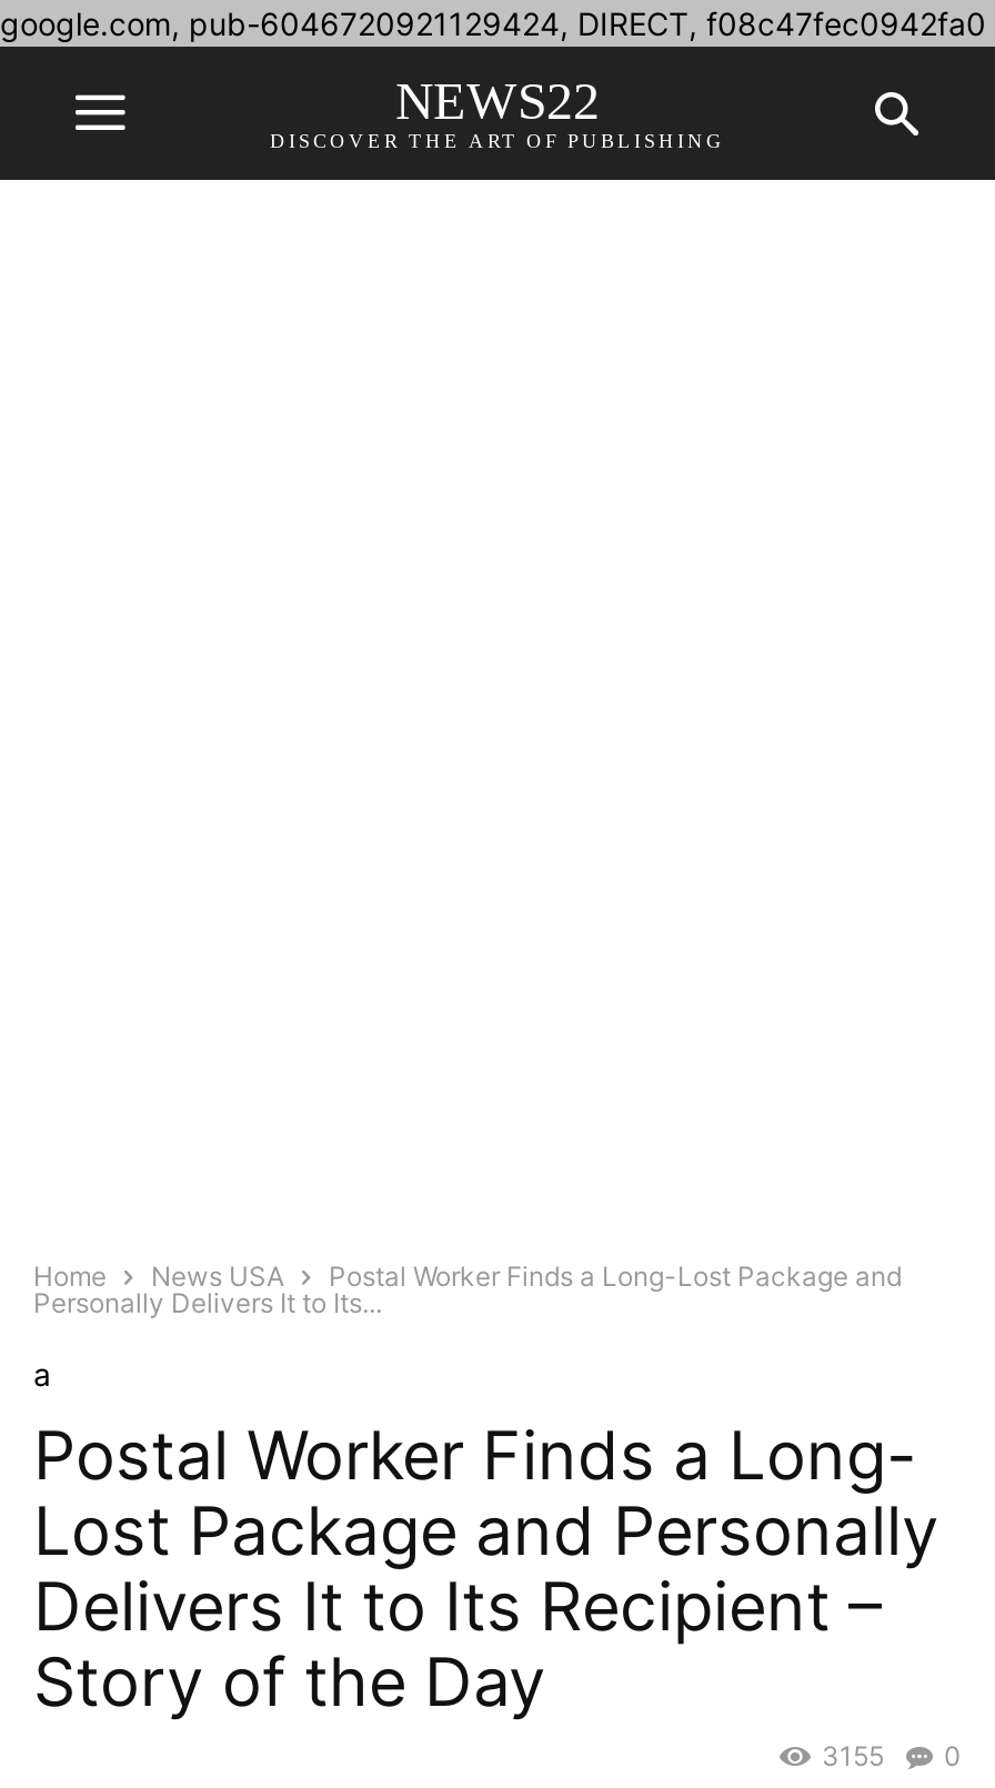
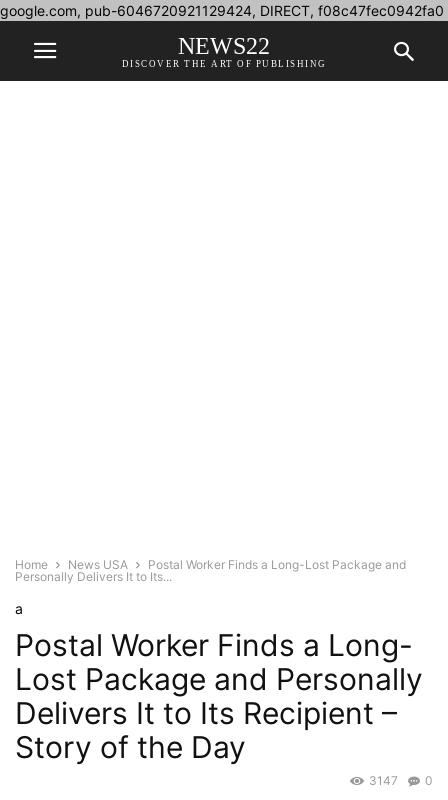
[822,1739,962,1772] 3155 0 -> [369,773,433,788] 3147 0

